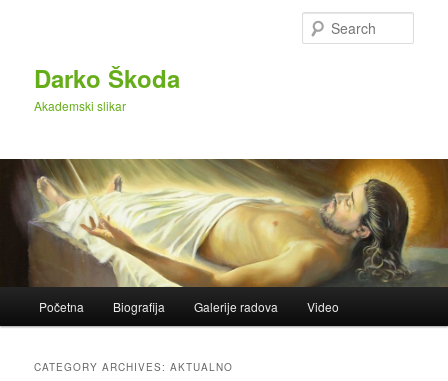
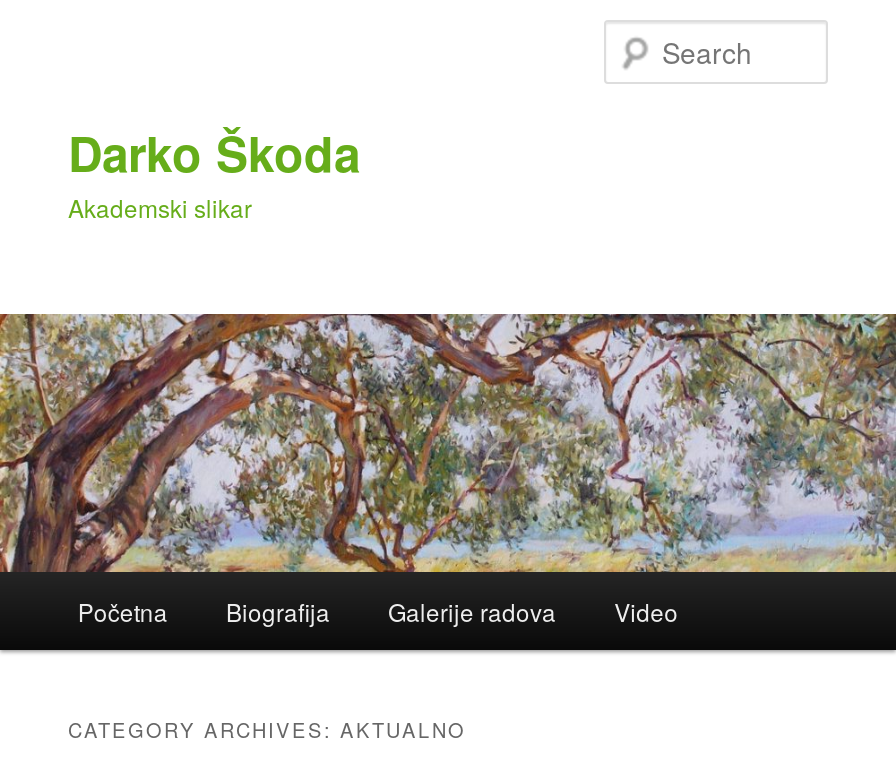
[3,158,445,287] [image] -> [6,312,890,572] [image]

